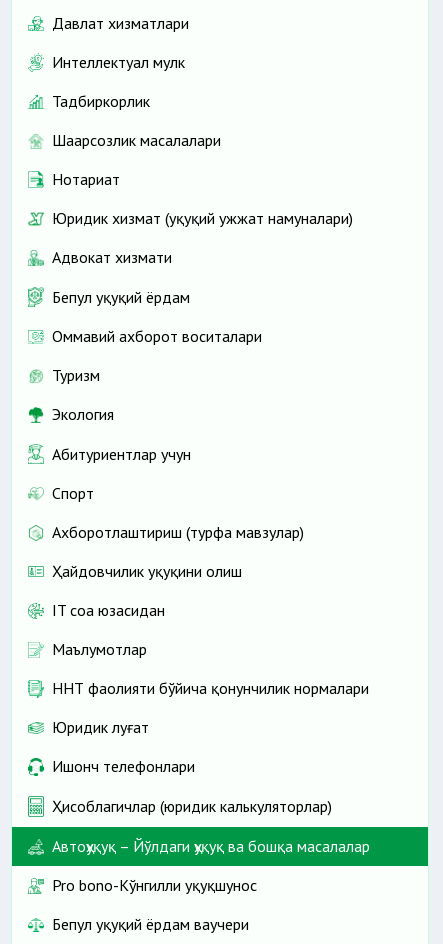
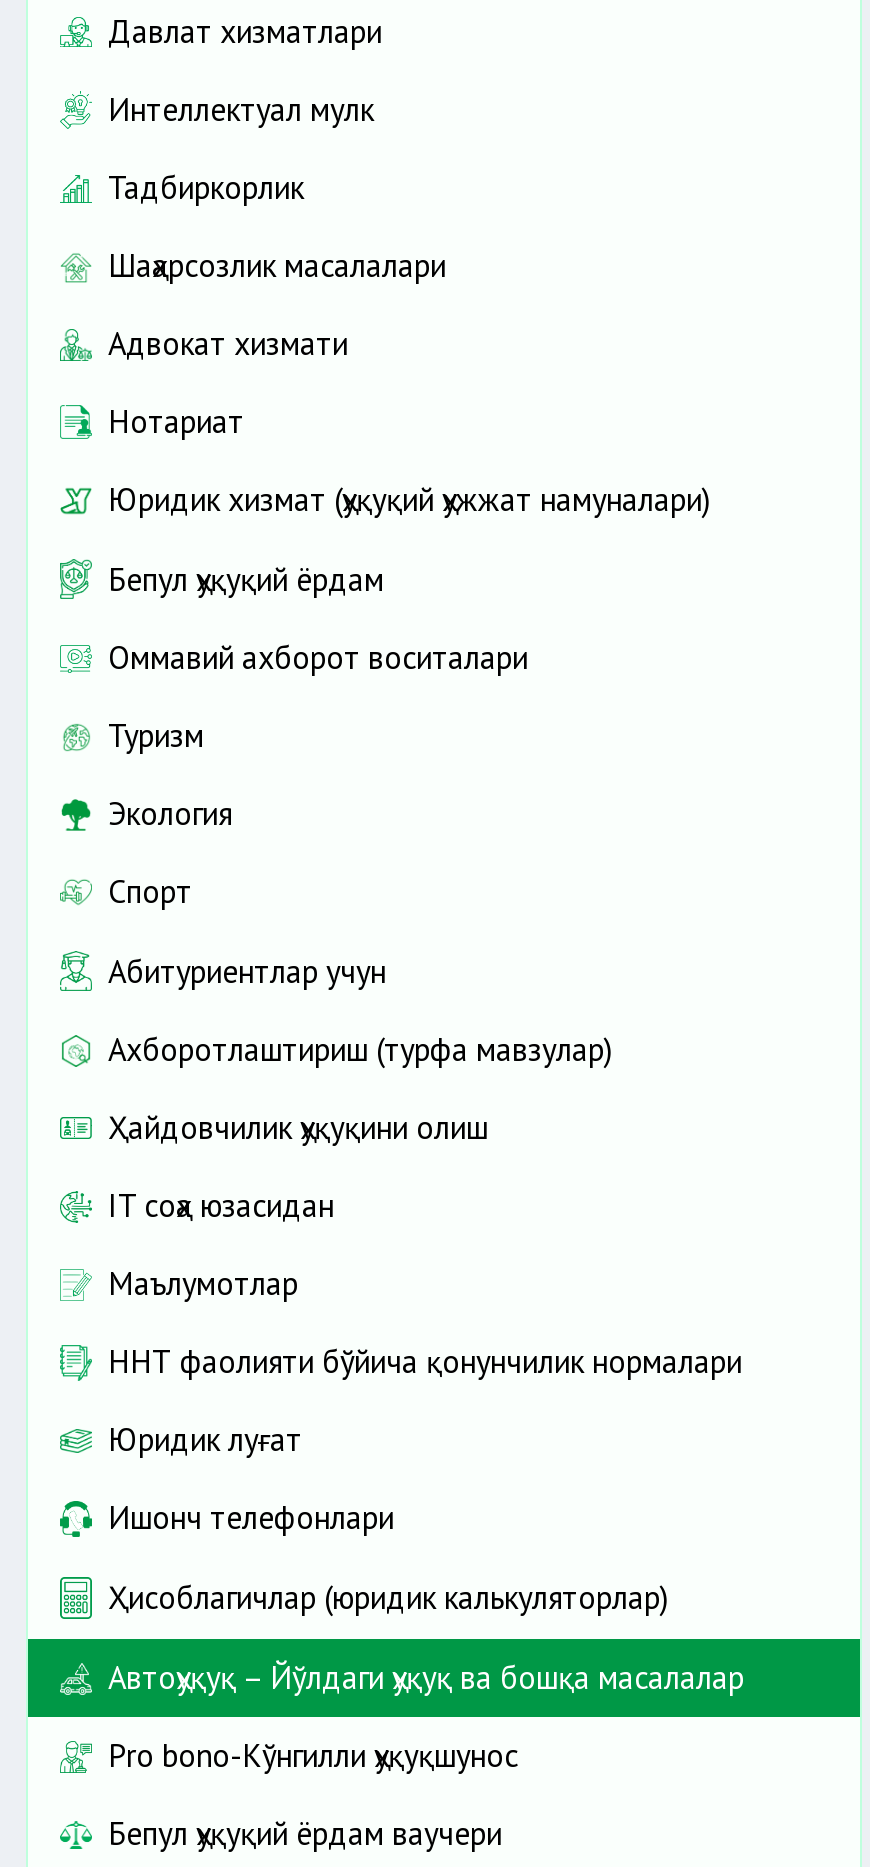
moved [52,169,353,228] -> [108,402,710,520]: Нотариат | Юридик хизмат (ҳуқуқий ҳужжат намуналари)
moved [52,247,172,267] -> [108,324,348,364]: Адвокат хизмати
moved [52,444,191,464] -> [108,951,386,991]: Абитуриентлар учун
moved [52,483,94,503] -> [108,872,192,912]: Спорт

